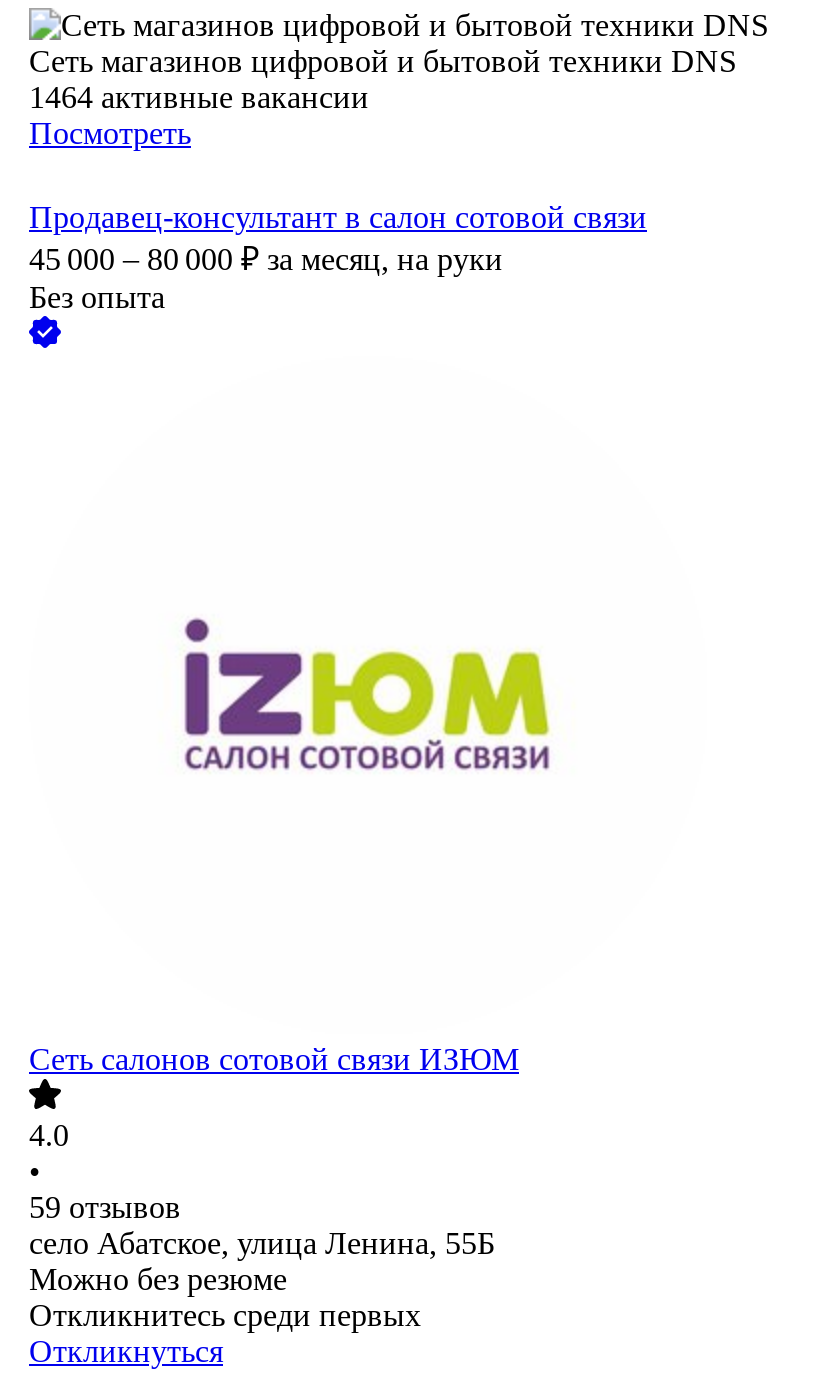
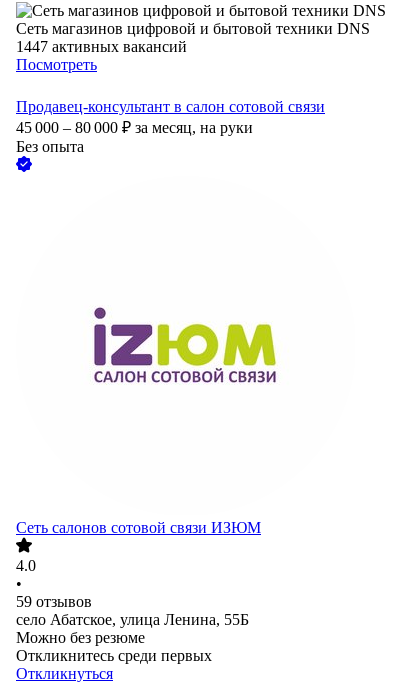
[29,81,369,115] 1464 активные вакансии -> [16,38,187,55] 1447 активных вакансий

